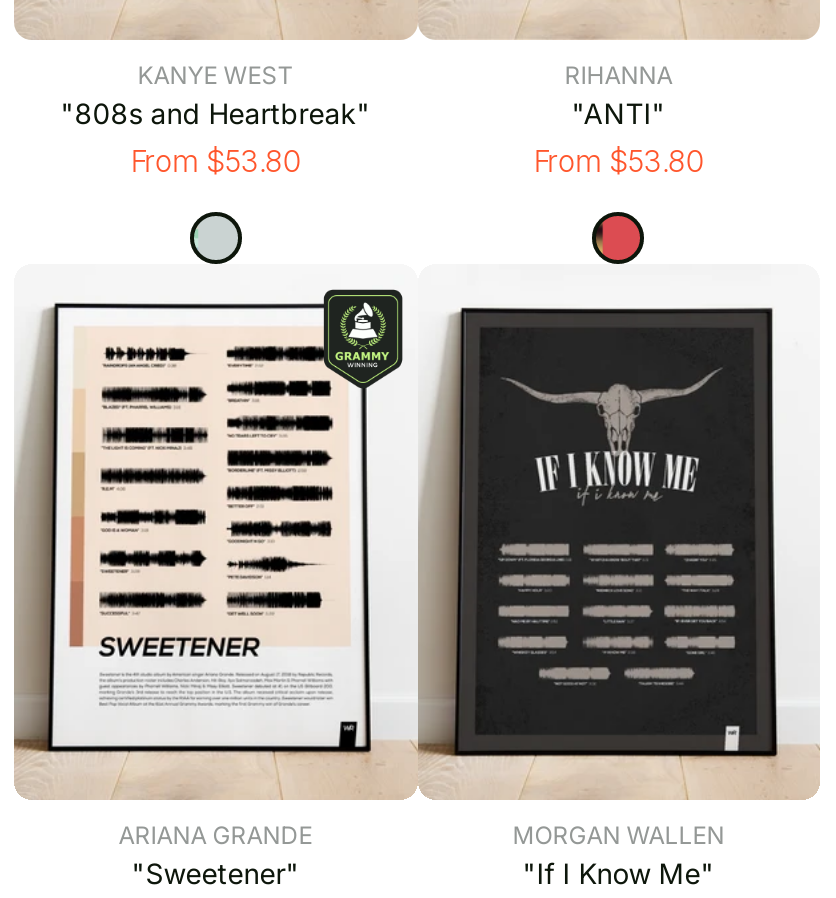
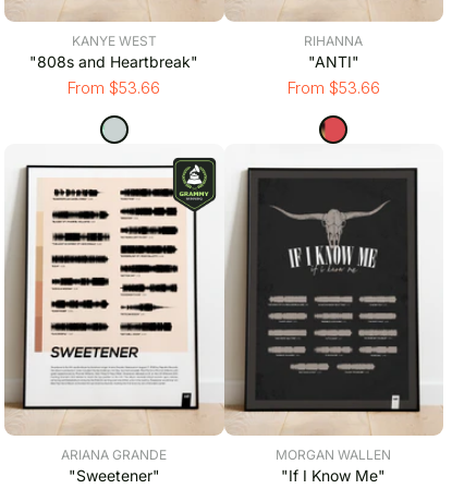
[130,142,300,180] From $53.80 -> [68,77,160,98] From $53.66
[534,142,704,180] From $53.80 -> [287,77,380,98] From $53.66

